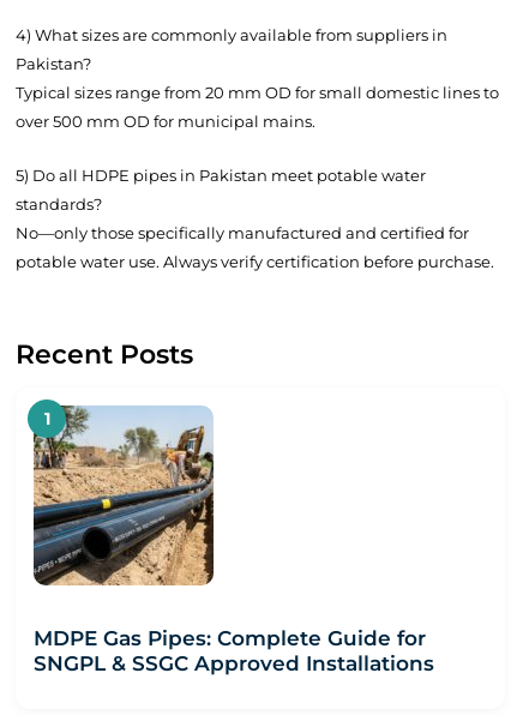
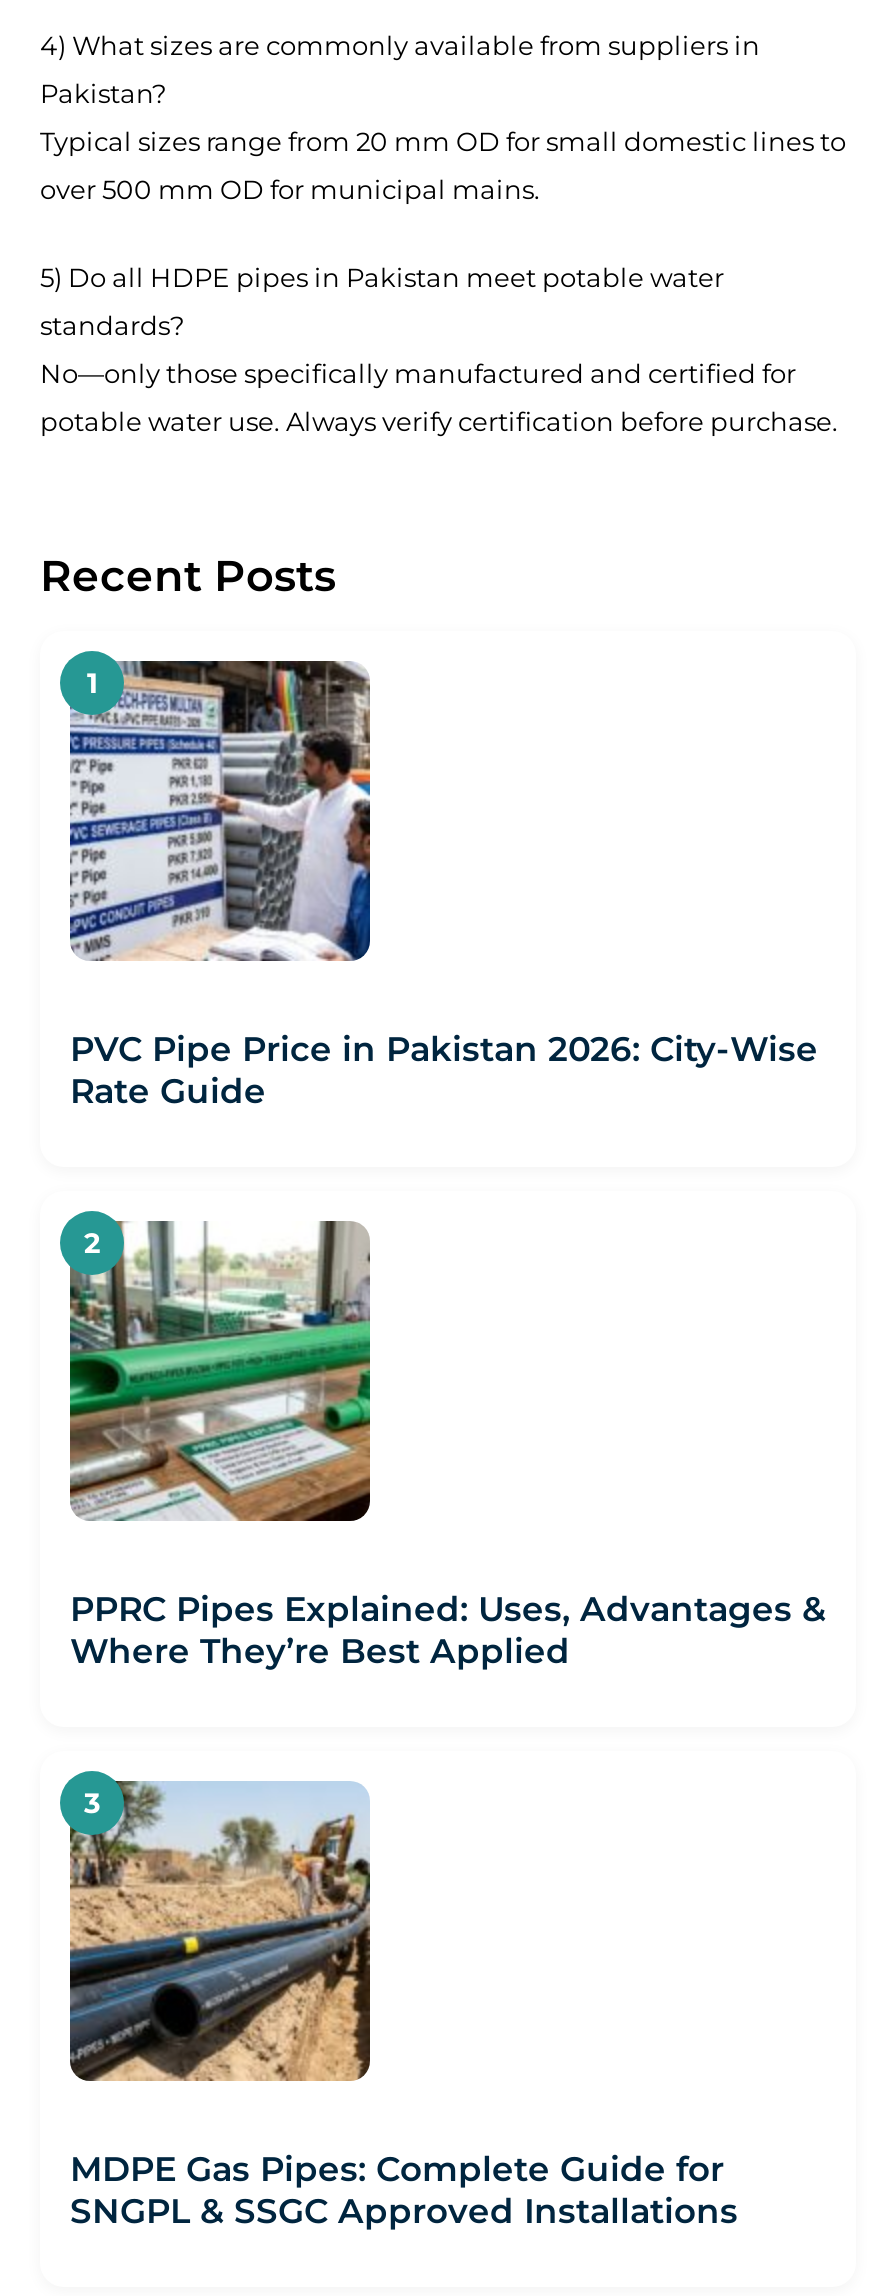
none -> [58,1209,826,1671] [image] | PPRC Pipes Explained: Uses, Advantages & | Where They’re Best Applied
none -> [68,659,818,1111] [image] | PVC Pipe Price in Pakistan 2026: City-Wise | Rate Guide

